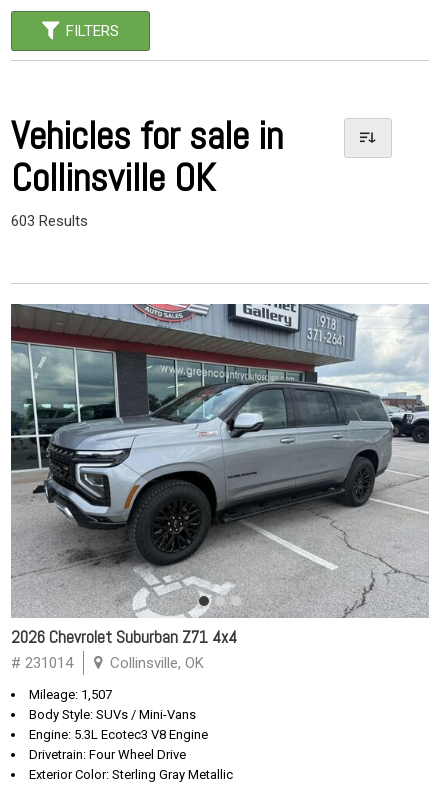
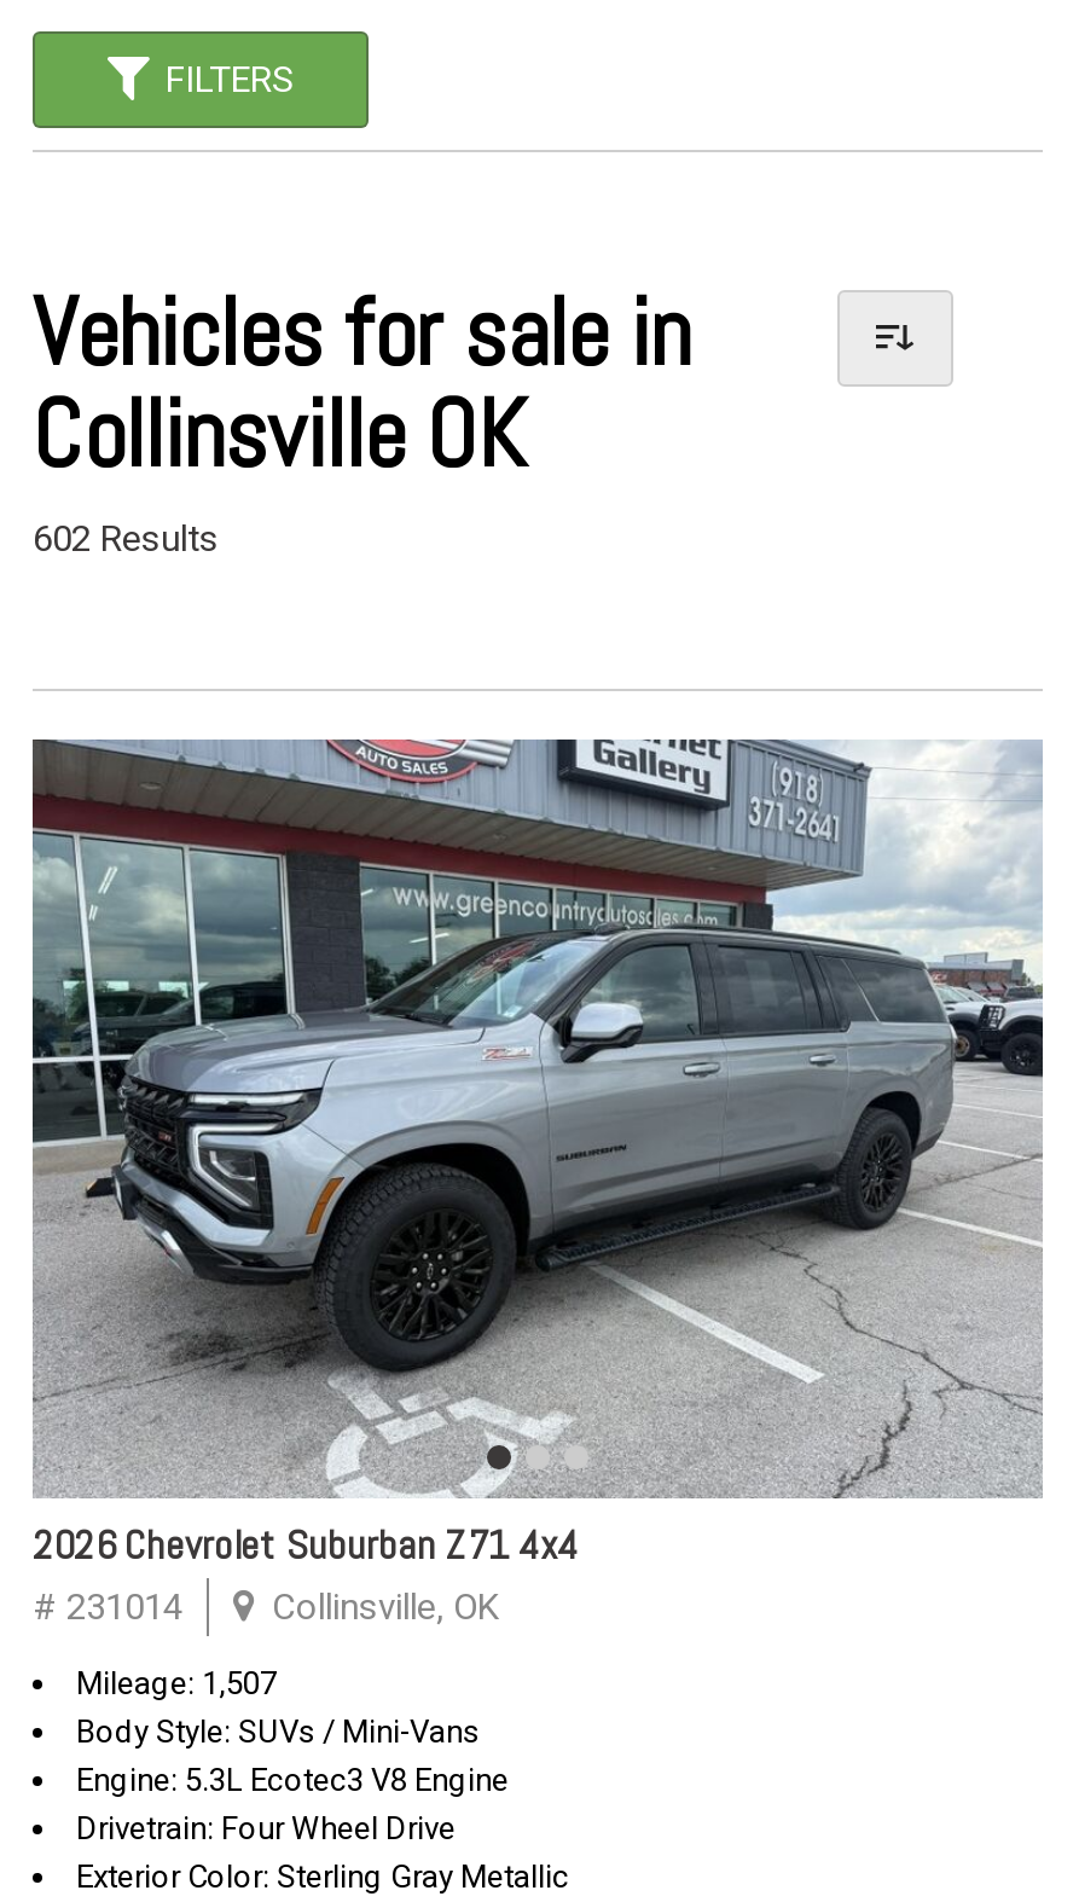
[11,212,88,230] 603 Results -> [33,517,219,561] 602 Results

